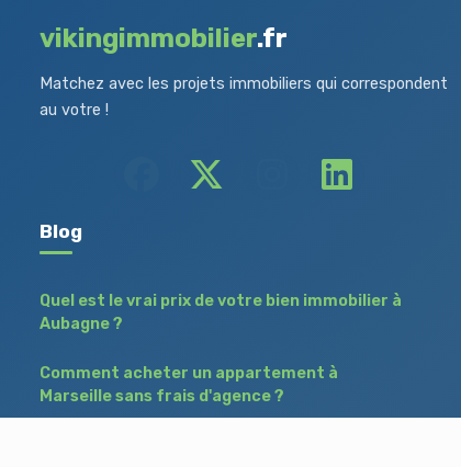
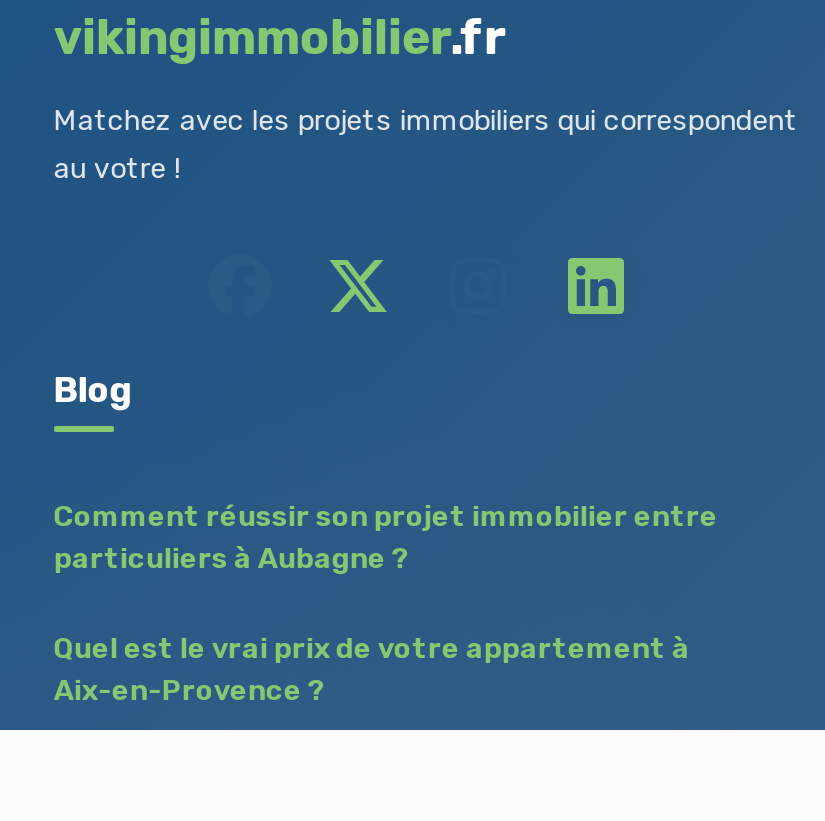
[39,291,402,333] Quel est le vrai prix de votre bien immobilier à | Aubagne ? -> [54,500,718,576] Comment réussir son projet immobilier entre | particuliers à Aubagne ?
[39,364,338,405] Comment acheter un appartement à | Marseille sans frais d'agence ? -> [54,632,690,708] Quel est le vrai prix de votre appartement à | Aix-en-Provence ?

